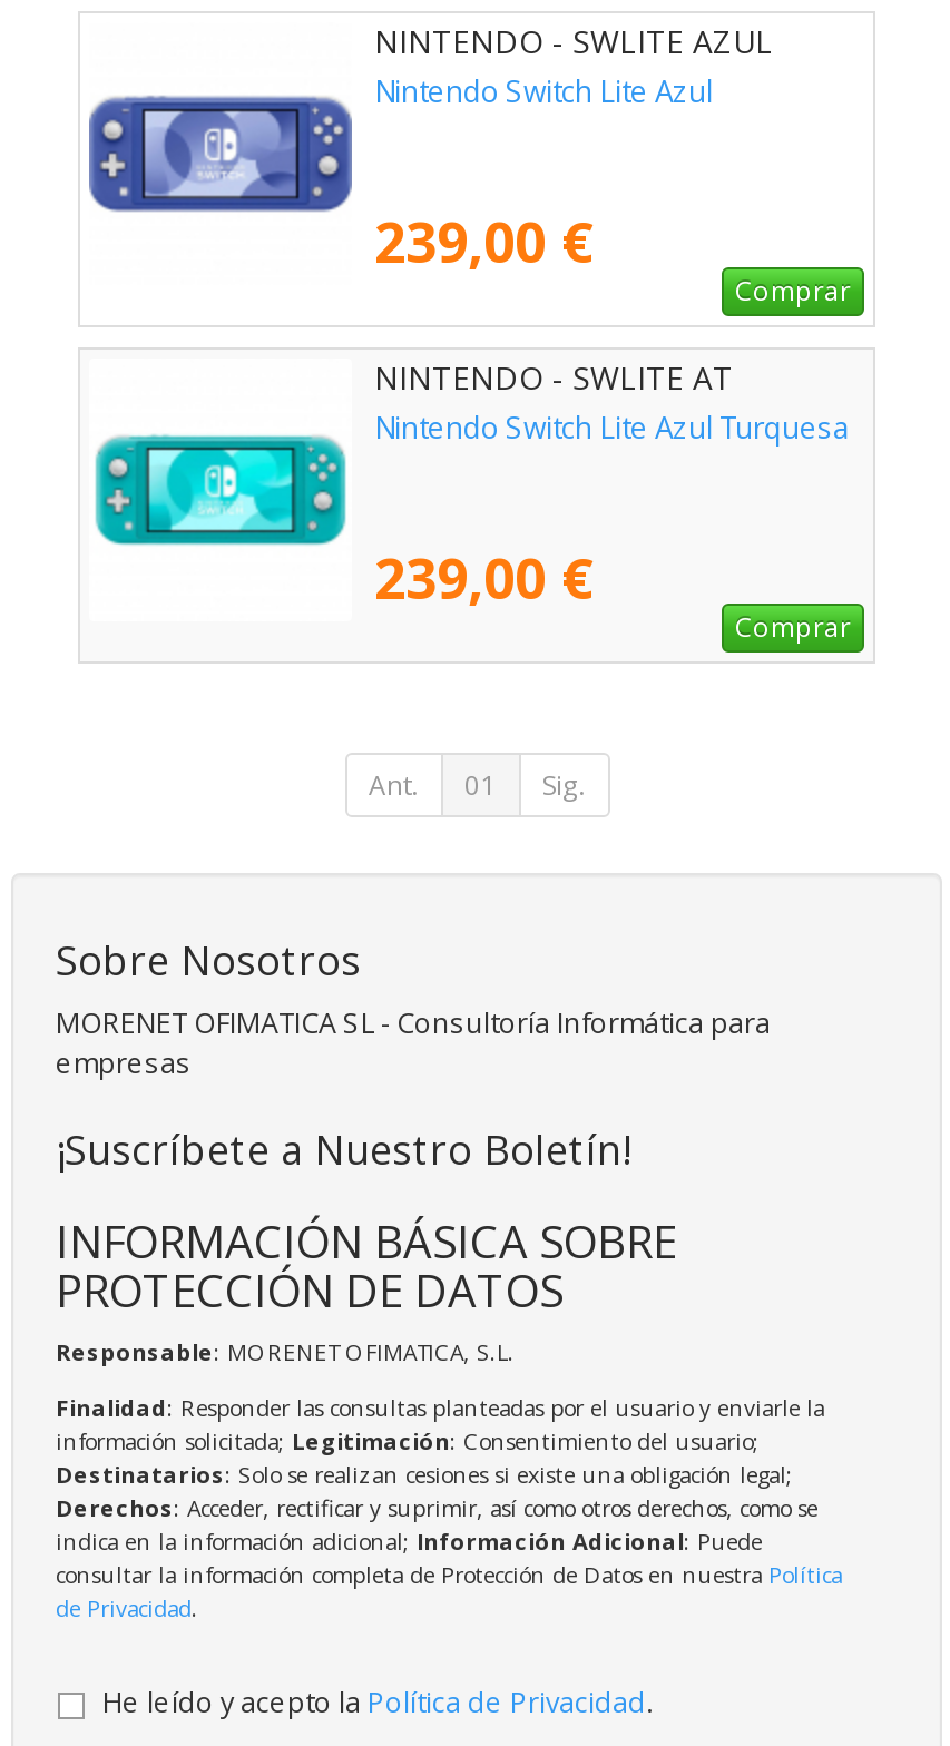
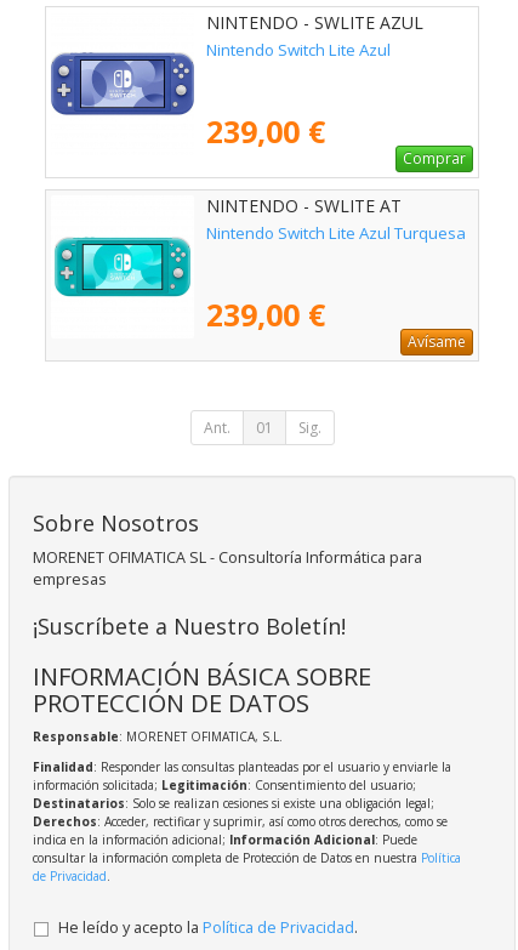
[735,608,851,646] Comprar -> [408,331,466,352] Avísame

